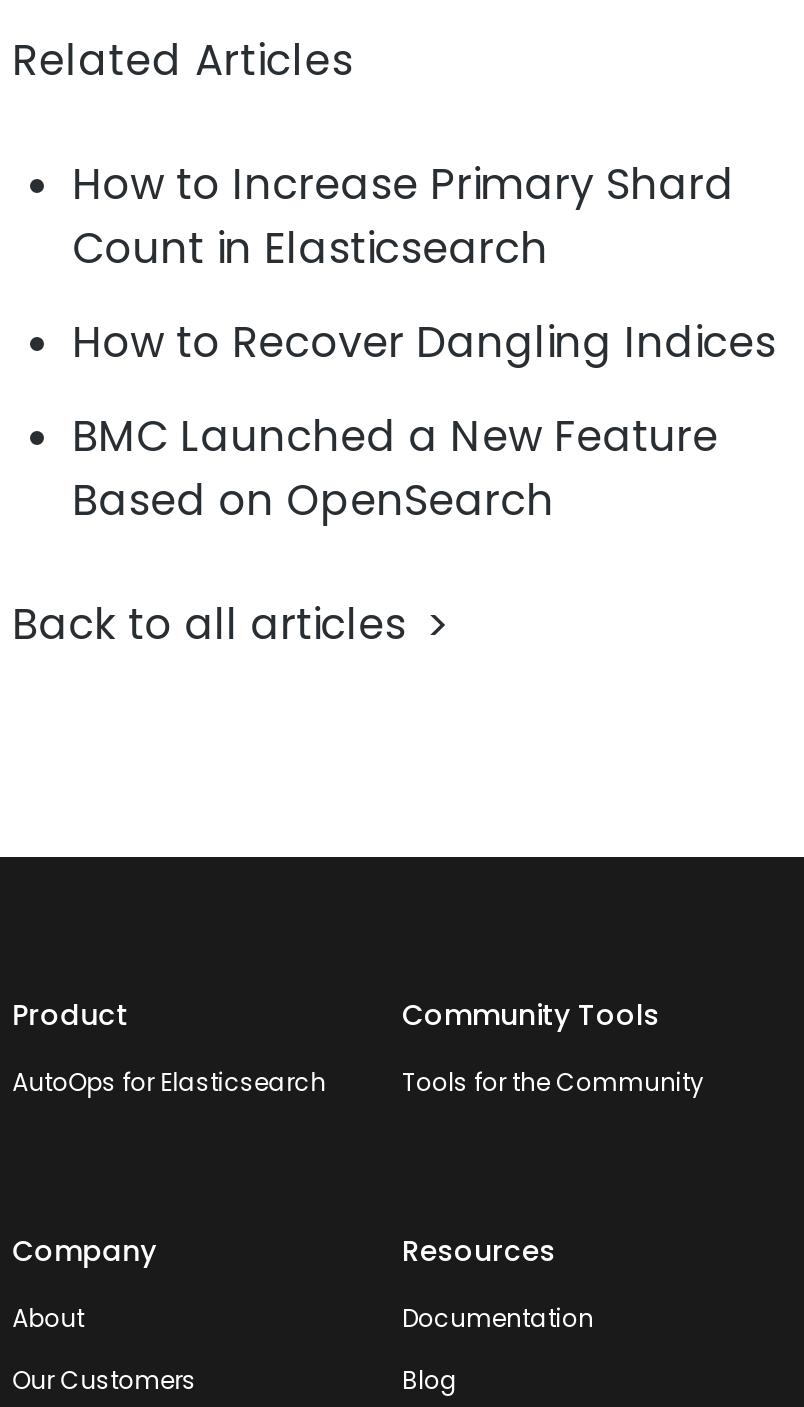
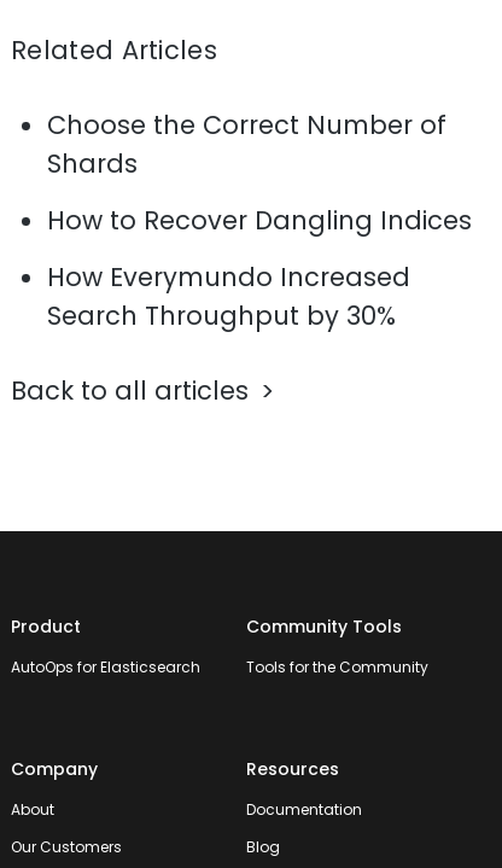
[72,155,734,277] How to Increase Primary Shard | Count in Elasticsearch -> [47,108,447,181] Choose the Correct Number of | Shards
[72,407,718,529] BMC Launched a New Feature | Based on OpenSearch -> [47,260,410,333] How Everymundo Increased | Search Throughput by 30%

